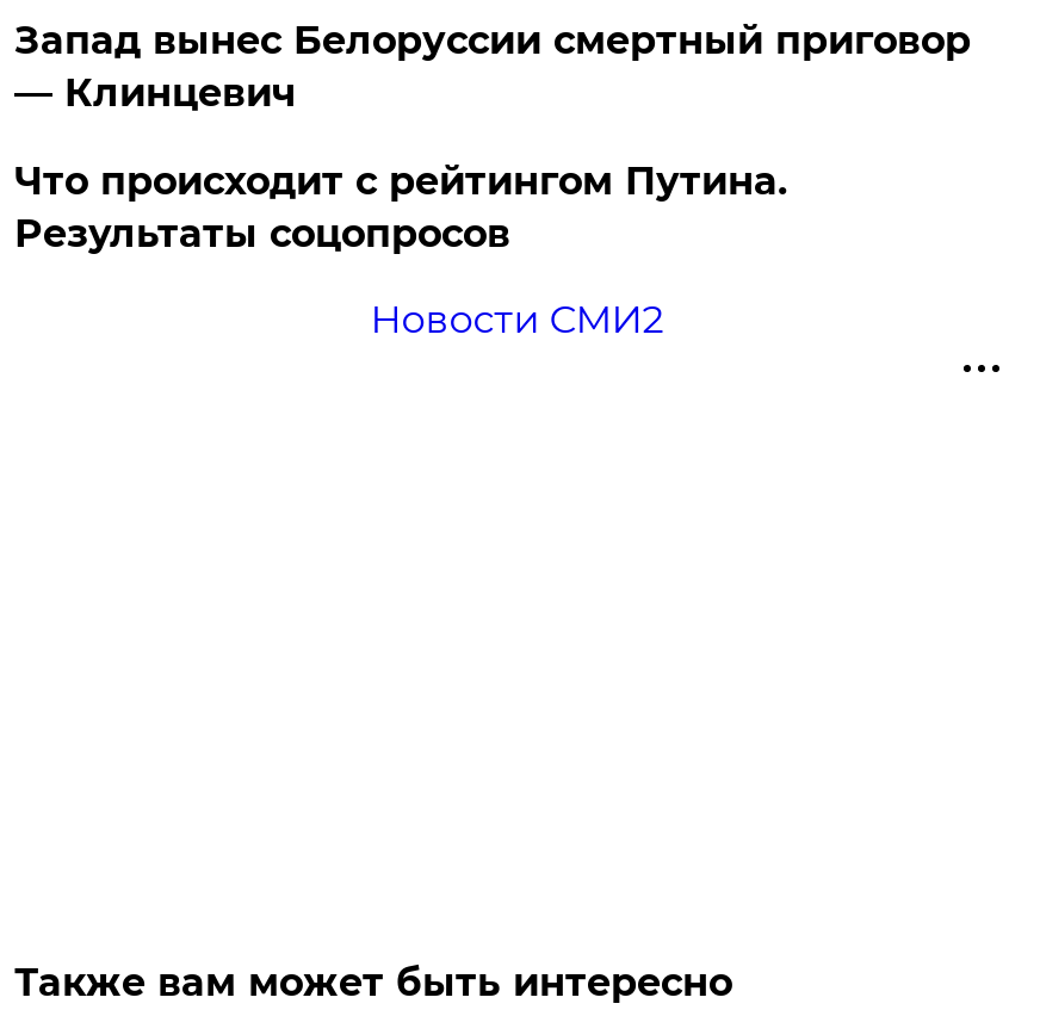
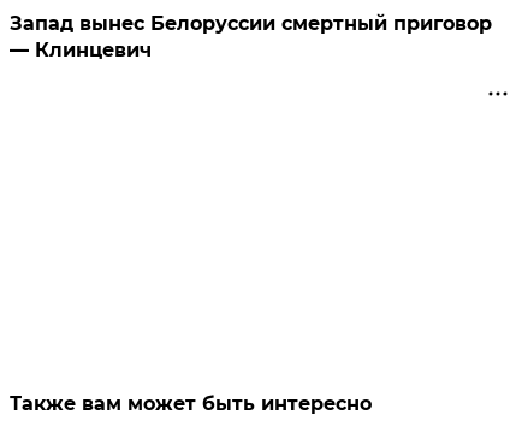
[14,159,787,342] Что происходит с рейтингом Путина. | Результаты соцопросов | Новости СМИ2 -> none

